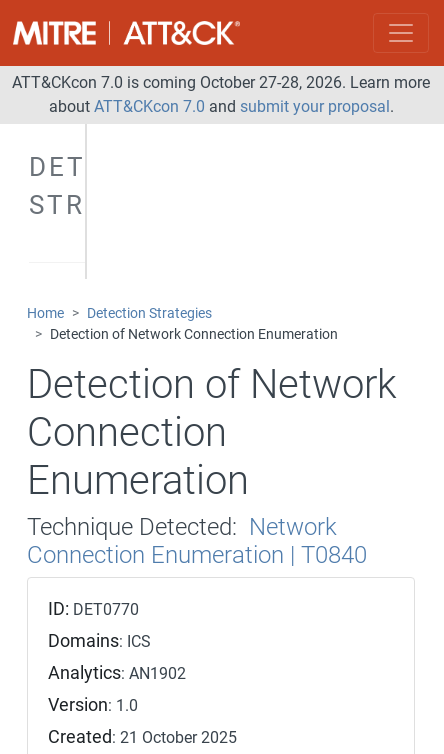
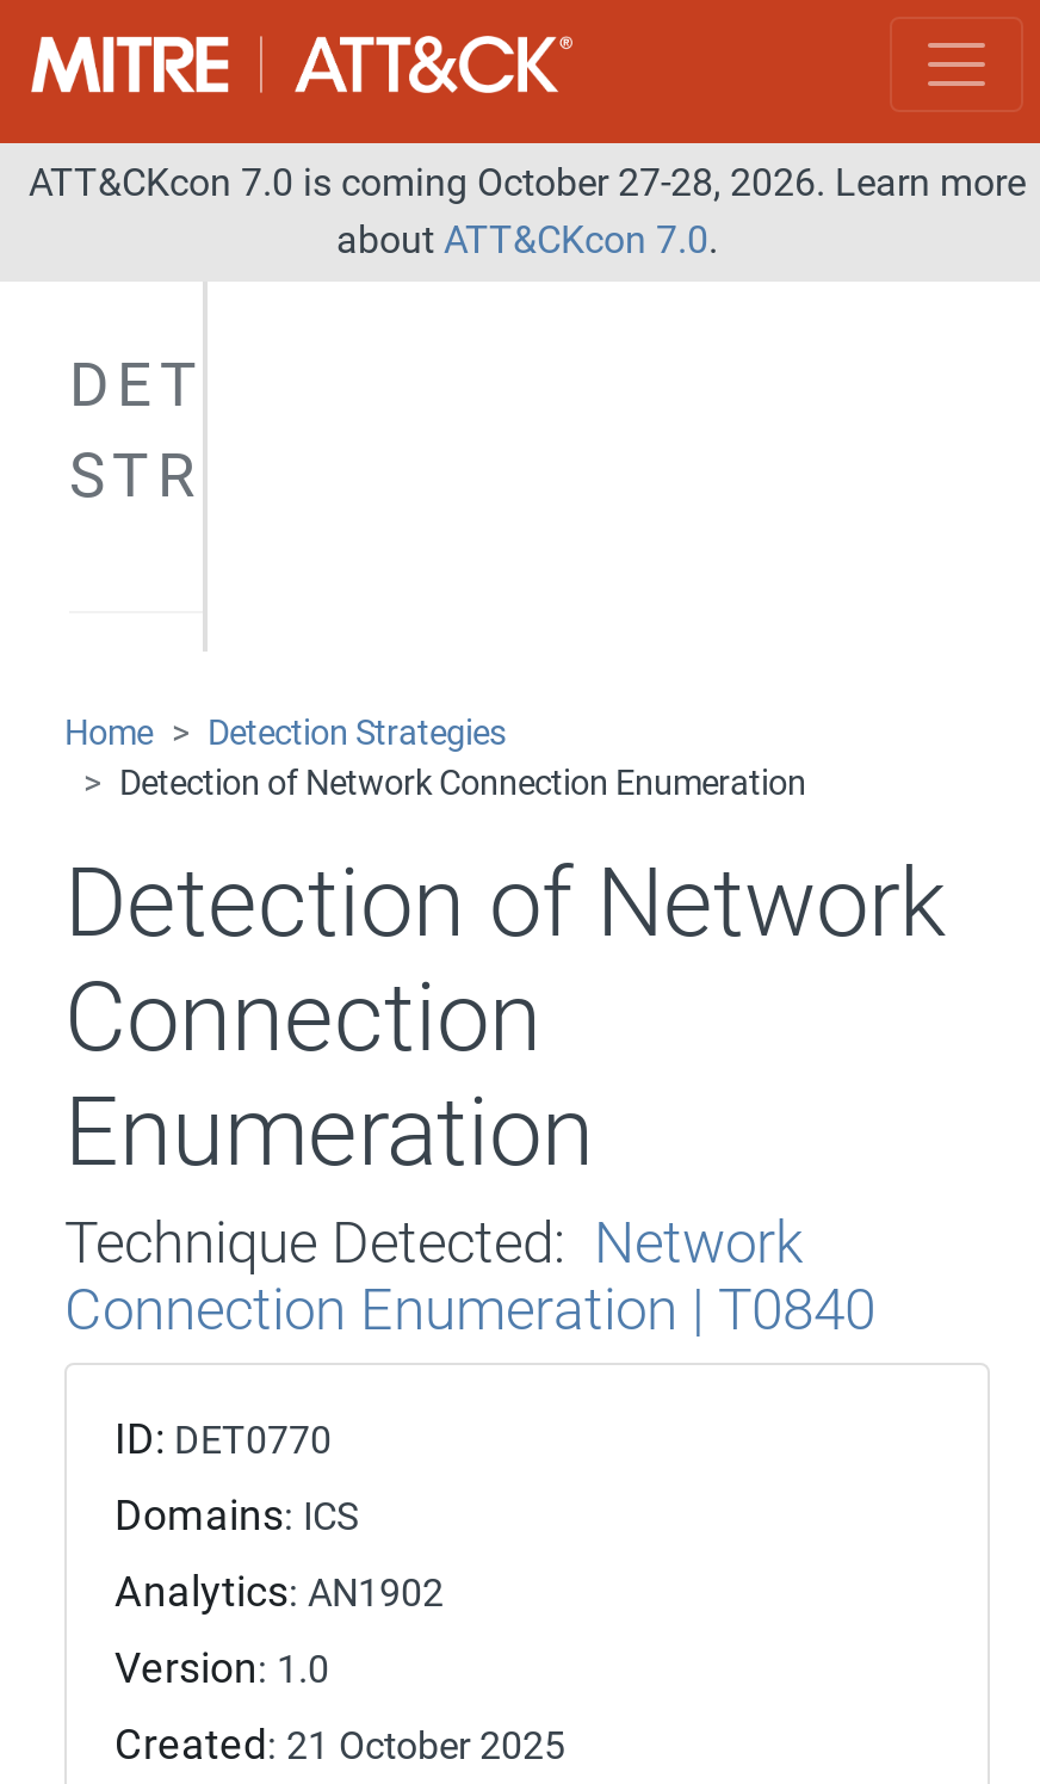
[48,97,393,116] about ATT&CKcon 7.0 and submit your proposal. -> [336,217,718,263] about ATT&CKcon 7.0.

